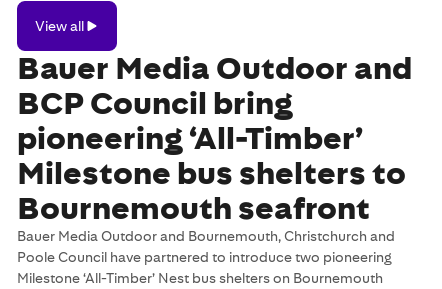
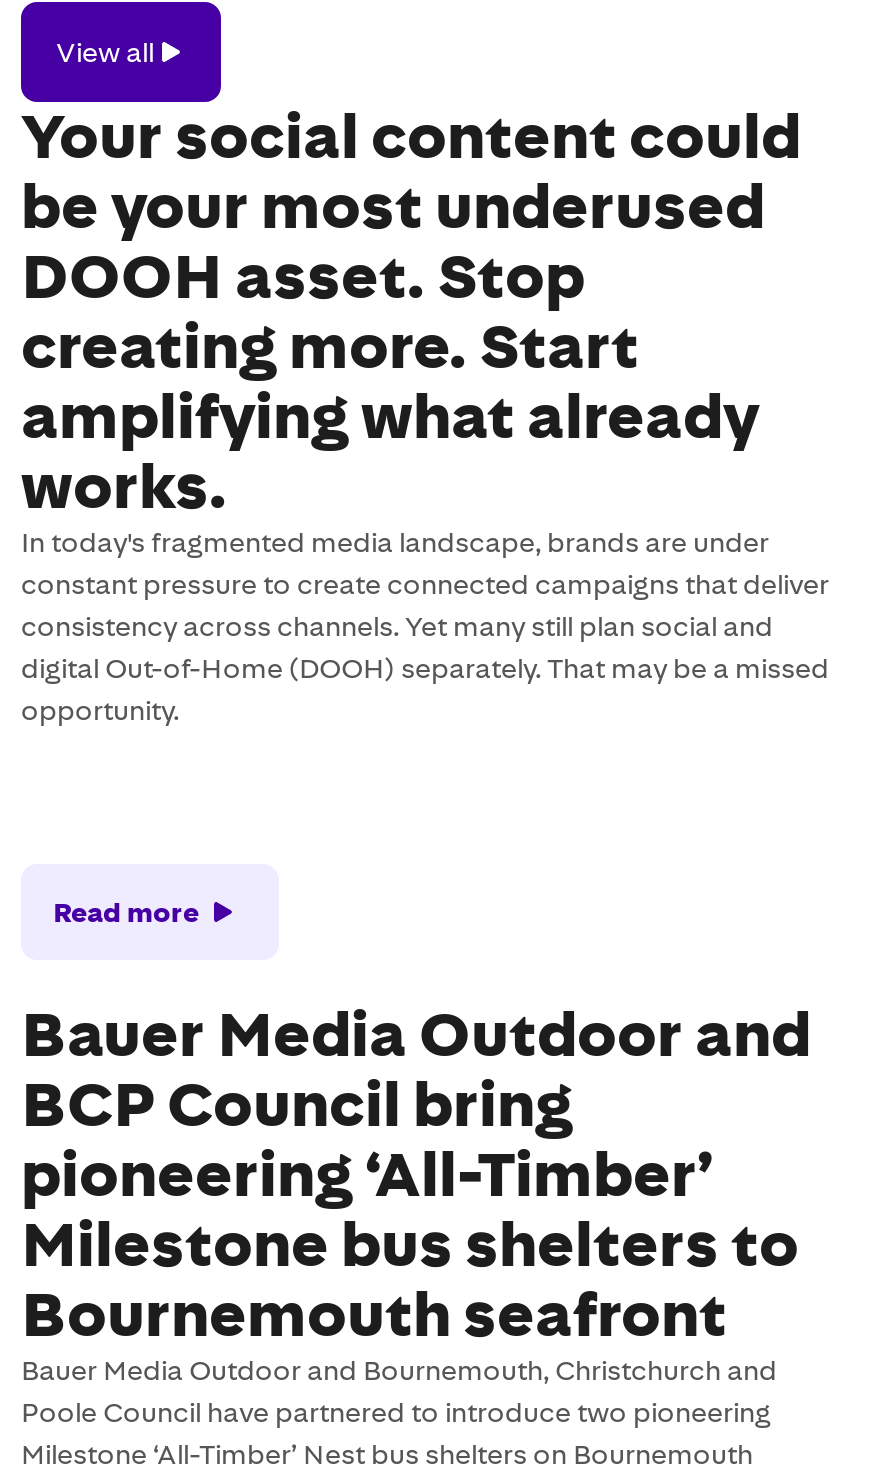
none -> [21,100,829,726] Your social content could | be your most underused | DOOH asset. Stop | creating more. Start | amplifying what already | works. | In today's fragmented media landscape, brands are under | constant pressure to create connected campaigns that deliver | consistency across channels. Yet many still plan social and | digital Out-of-Home (DOOH) separately. That may be a missed | opportunity.
none -> [53,895,199,927] Read more

